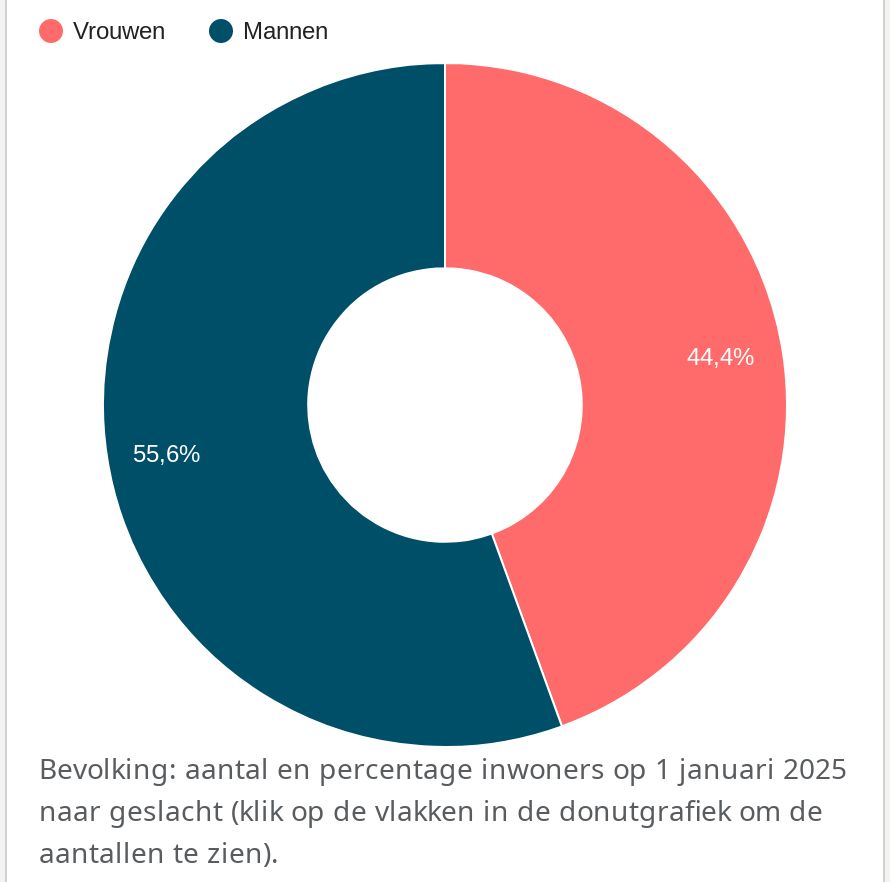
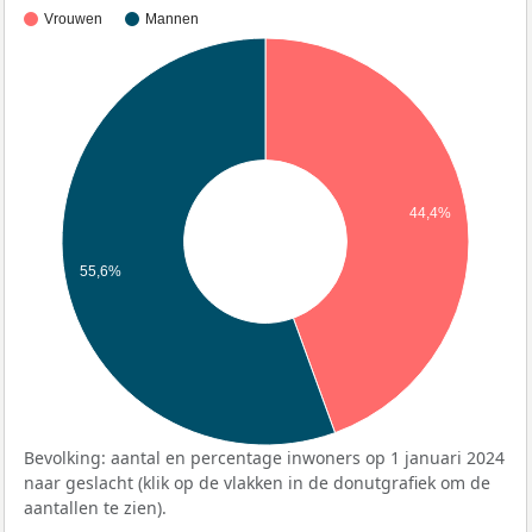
[39,749,847,787] Bevolking: aantal en percentage inwoners op 1 januari 2025 -> [24,446,505,469] Bevolking: aantal en percentage inwoners op 1 januari 2024

